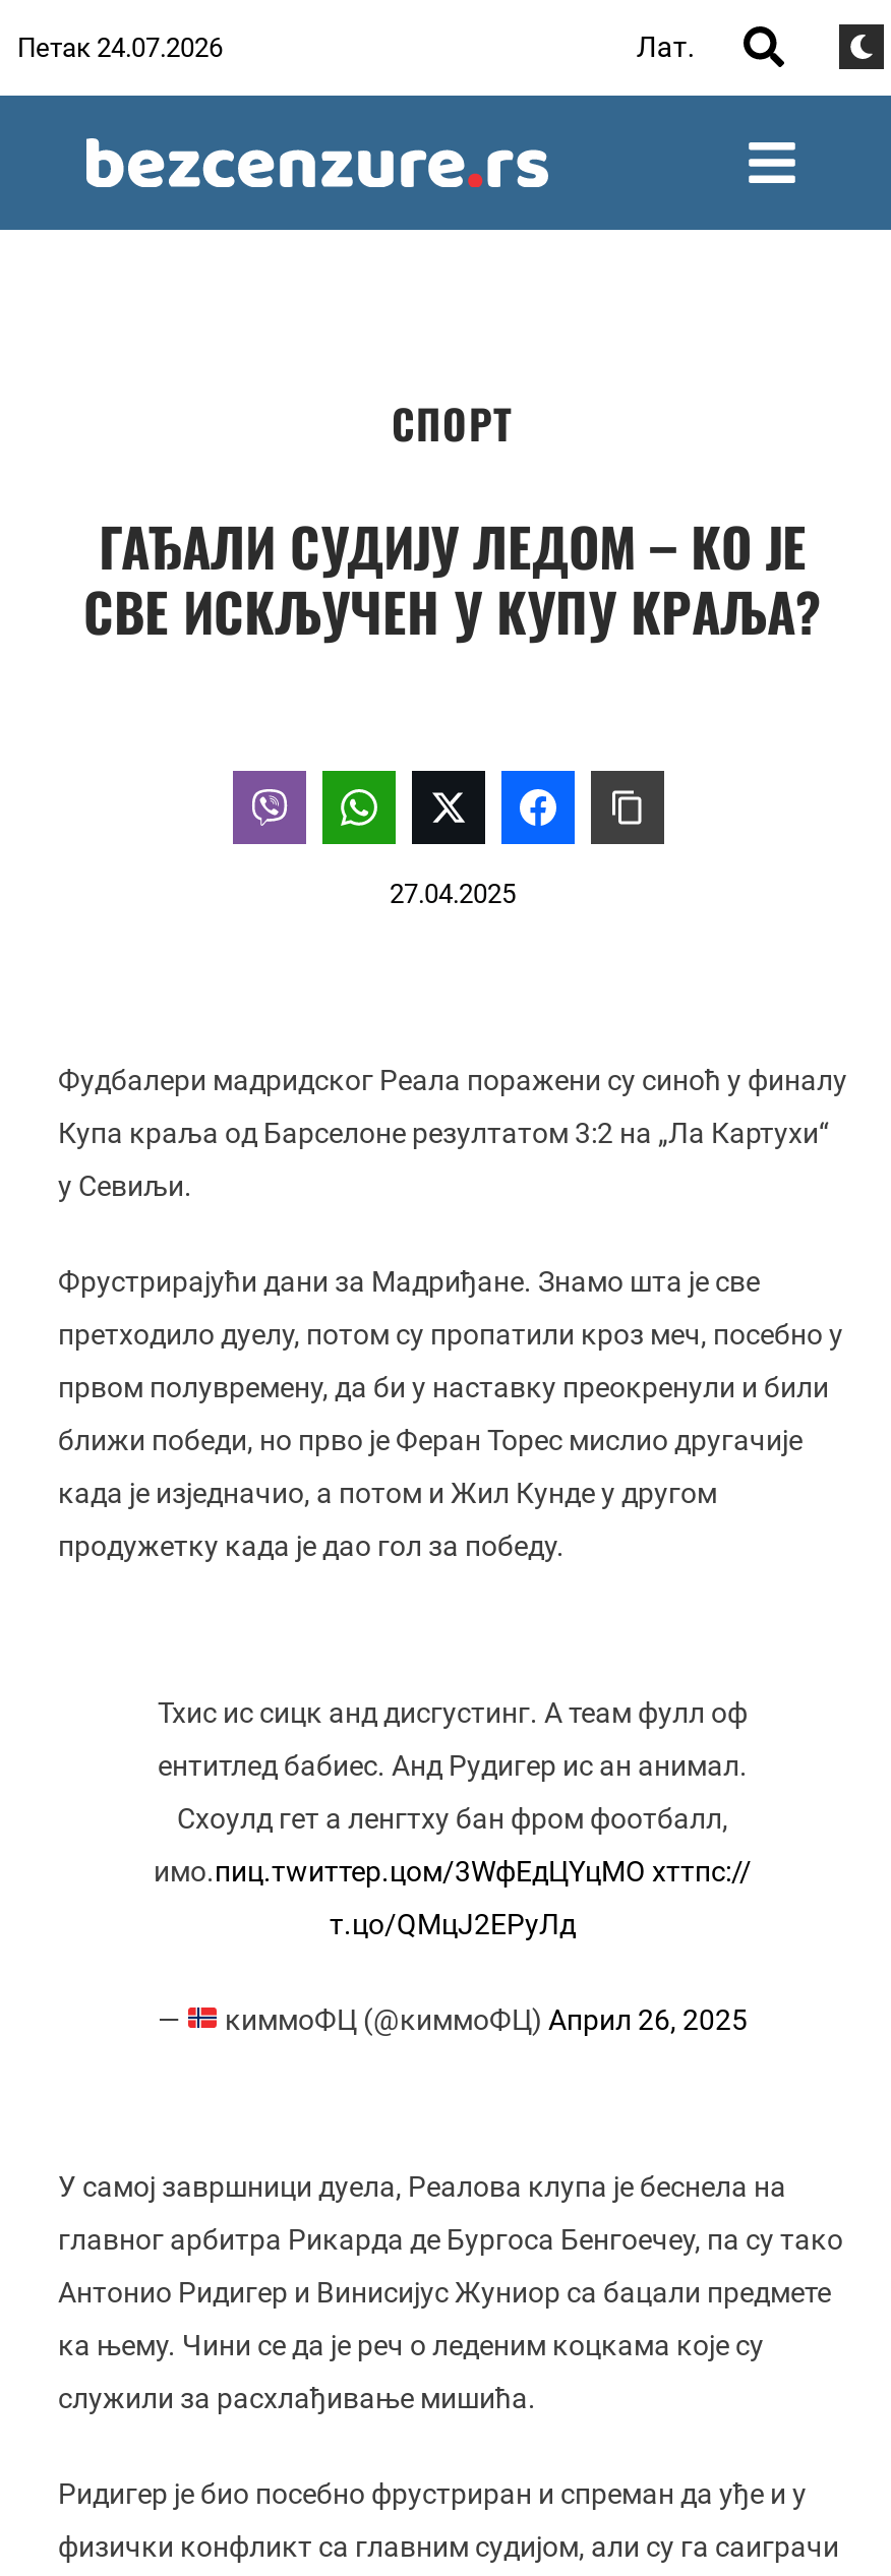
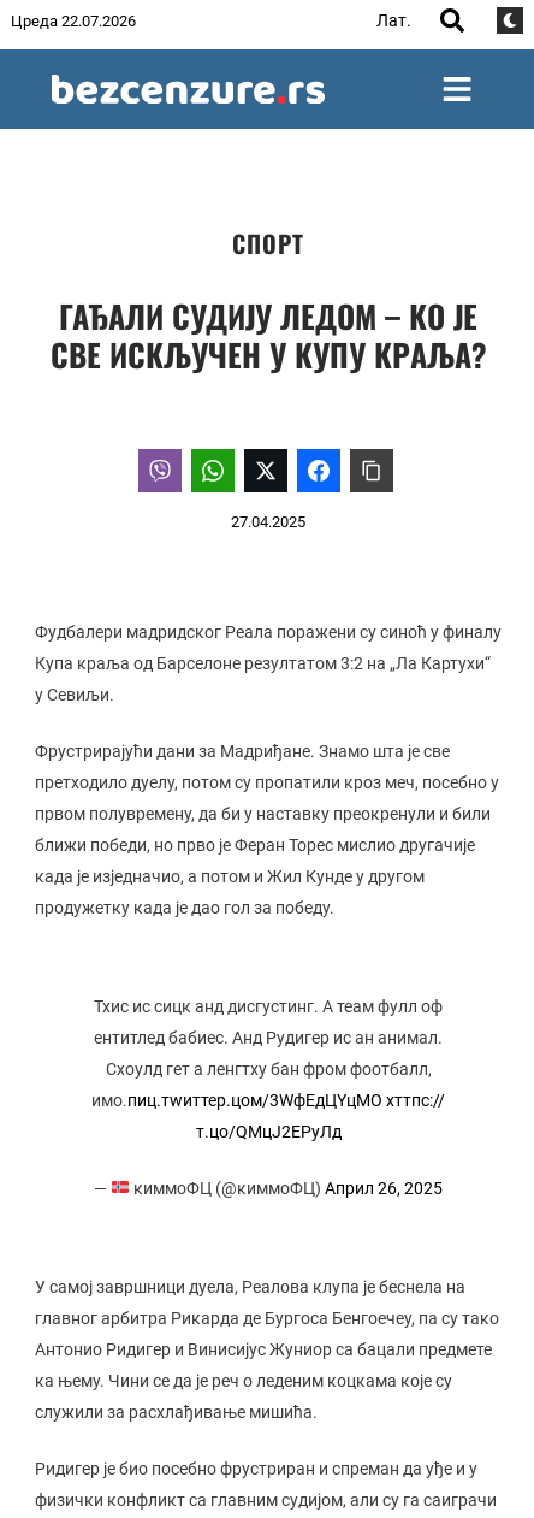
[17,32,223,62] Петак 24.07.2026 -> [11,11,136,29] Цреда 22.07.2026

